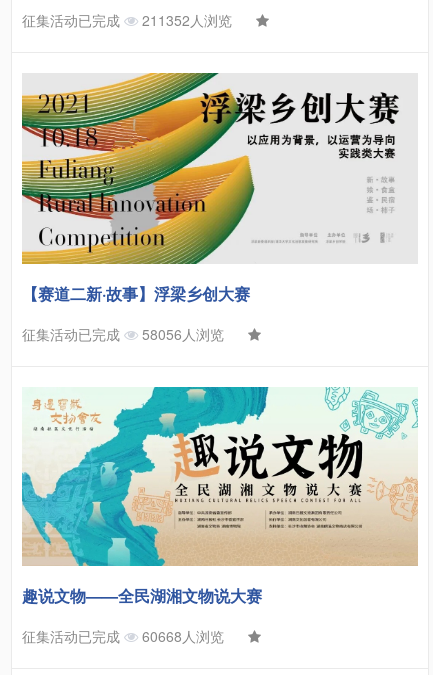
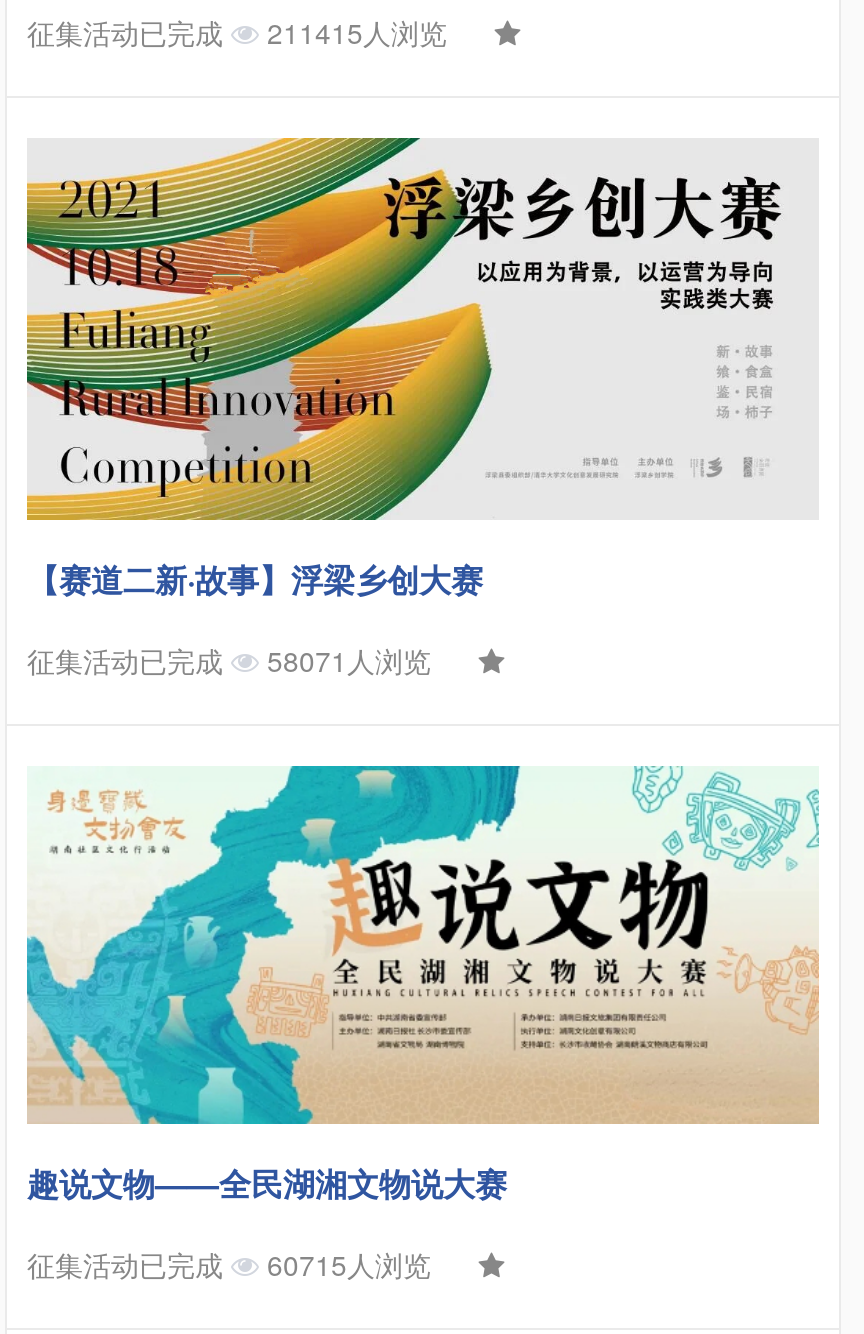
[22,10,232,30] 征集活动已完成 211352人浏览 -> [27,12,447,52] 征集活动已完成 211415人浏览
[22,323,224,343] 征集活动已完成 58056人浏览 -> [27,639,431,679] 征集活动已完成 58071人浏览
[22,626,224,646] 征集活动已完成 60668人浏览 -> [27,1244,431,1284] 征集活动已完成 60715人浏览

